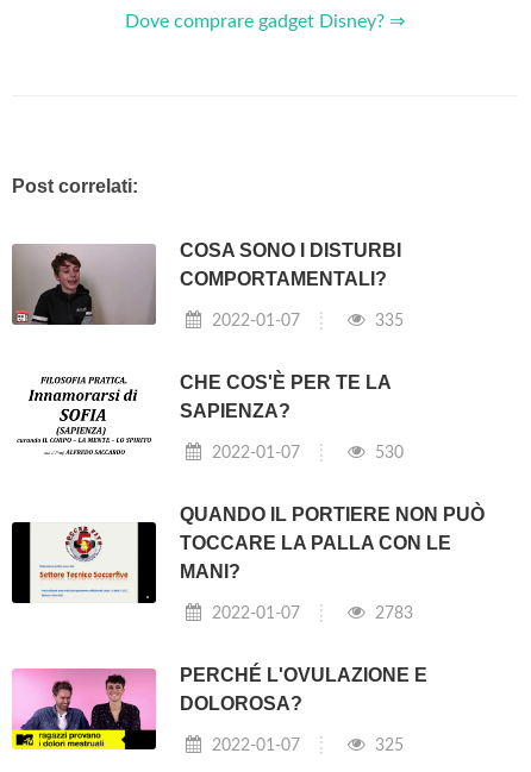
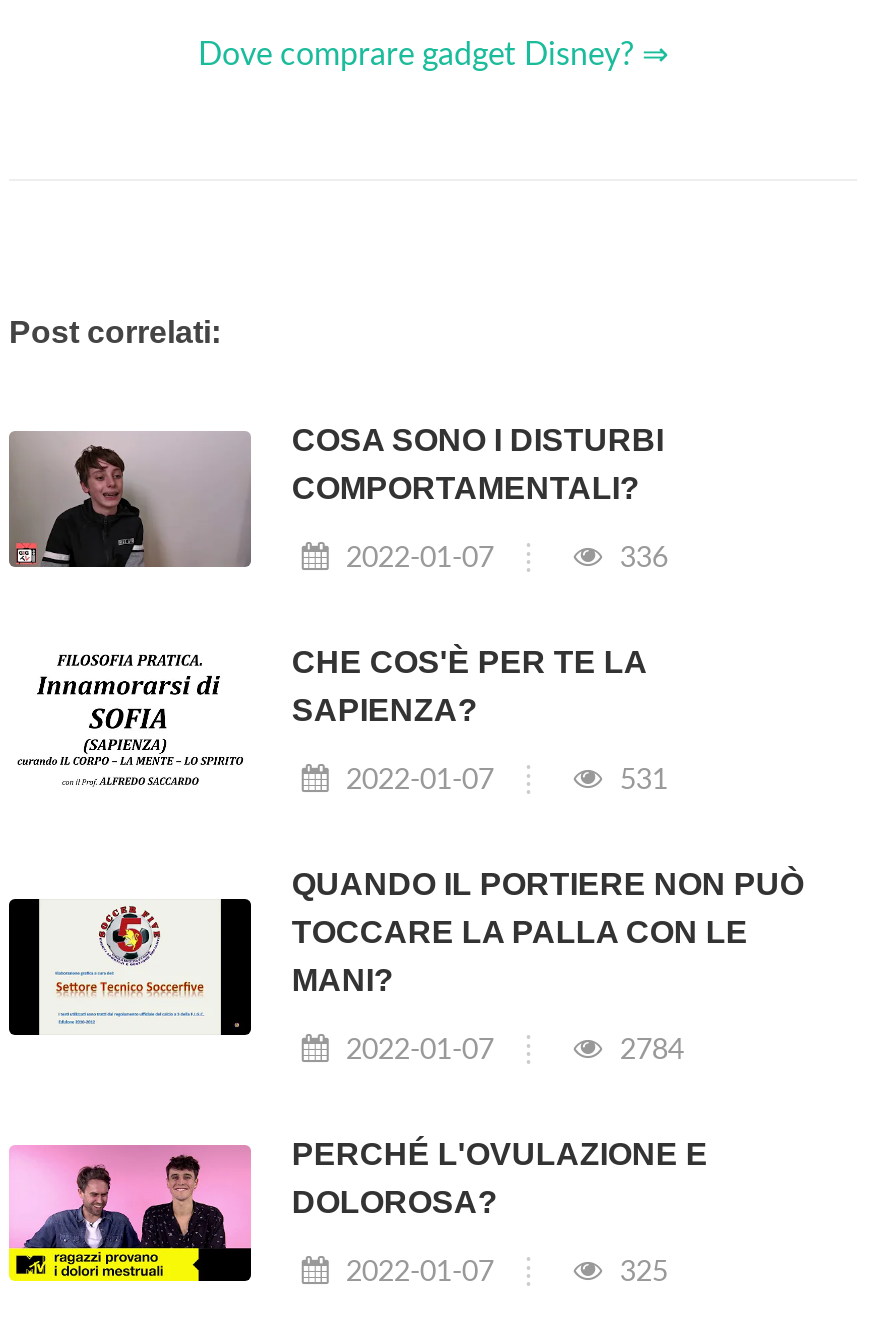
[371,312,404,329] 335 -> [612,544,668,574] 336
[371,444,404,461] 530 -> [612,766,668,796] 531
[371,604,413,622] 2783 -> [612,1036,684,1066] 2784

